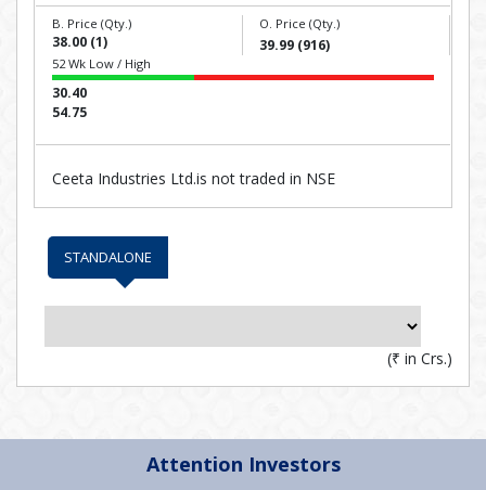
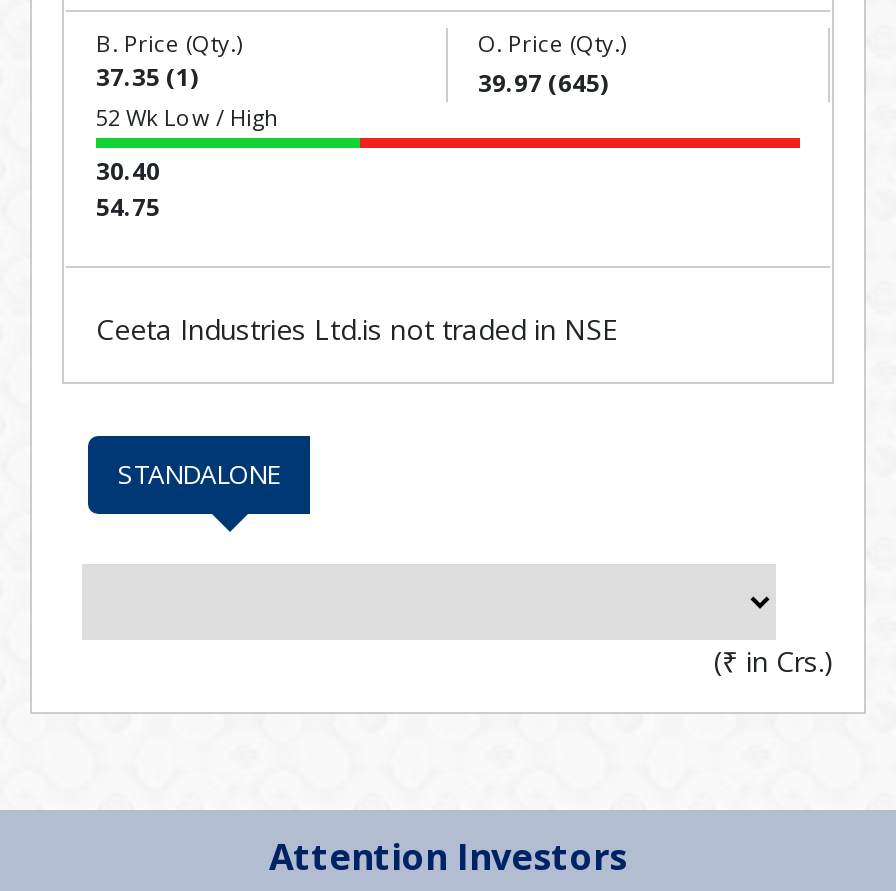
[52,33,107,51] 38.00 (1) -> [96,60,198,94] 37.35 (1)
[259,36,330,54] 39.99 (916) -> [478,66,608,100] 39.97 (645)

